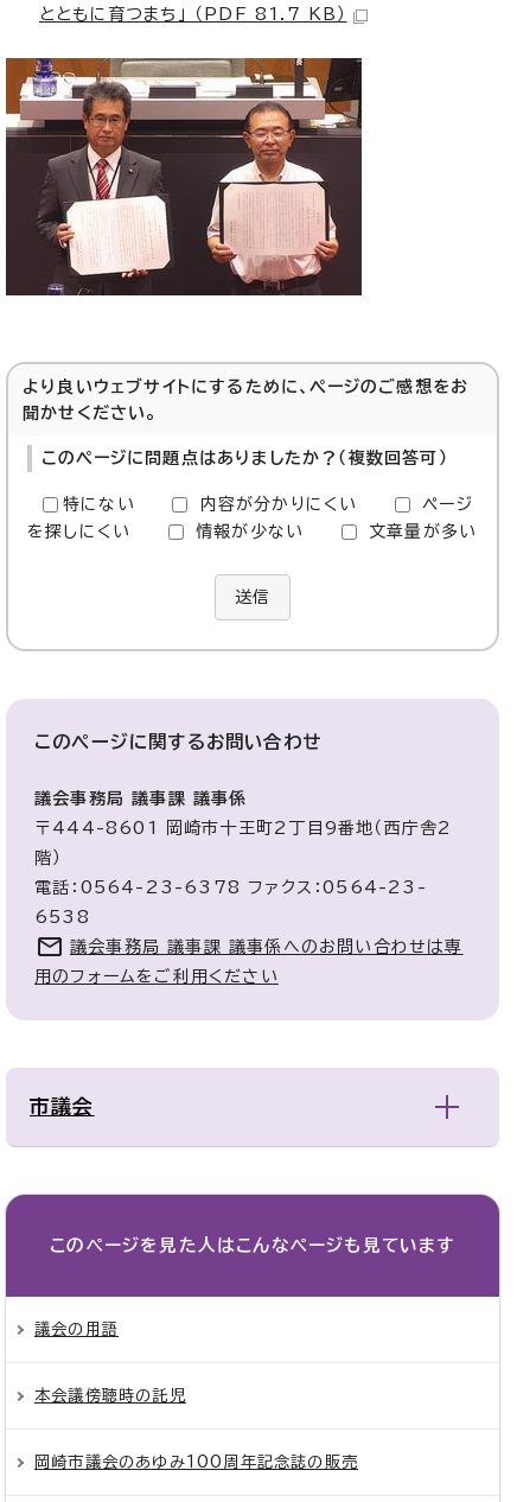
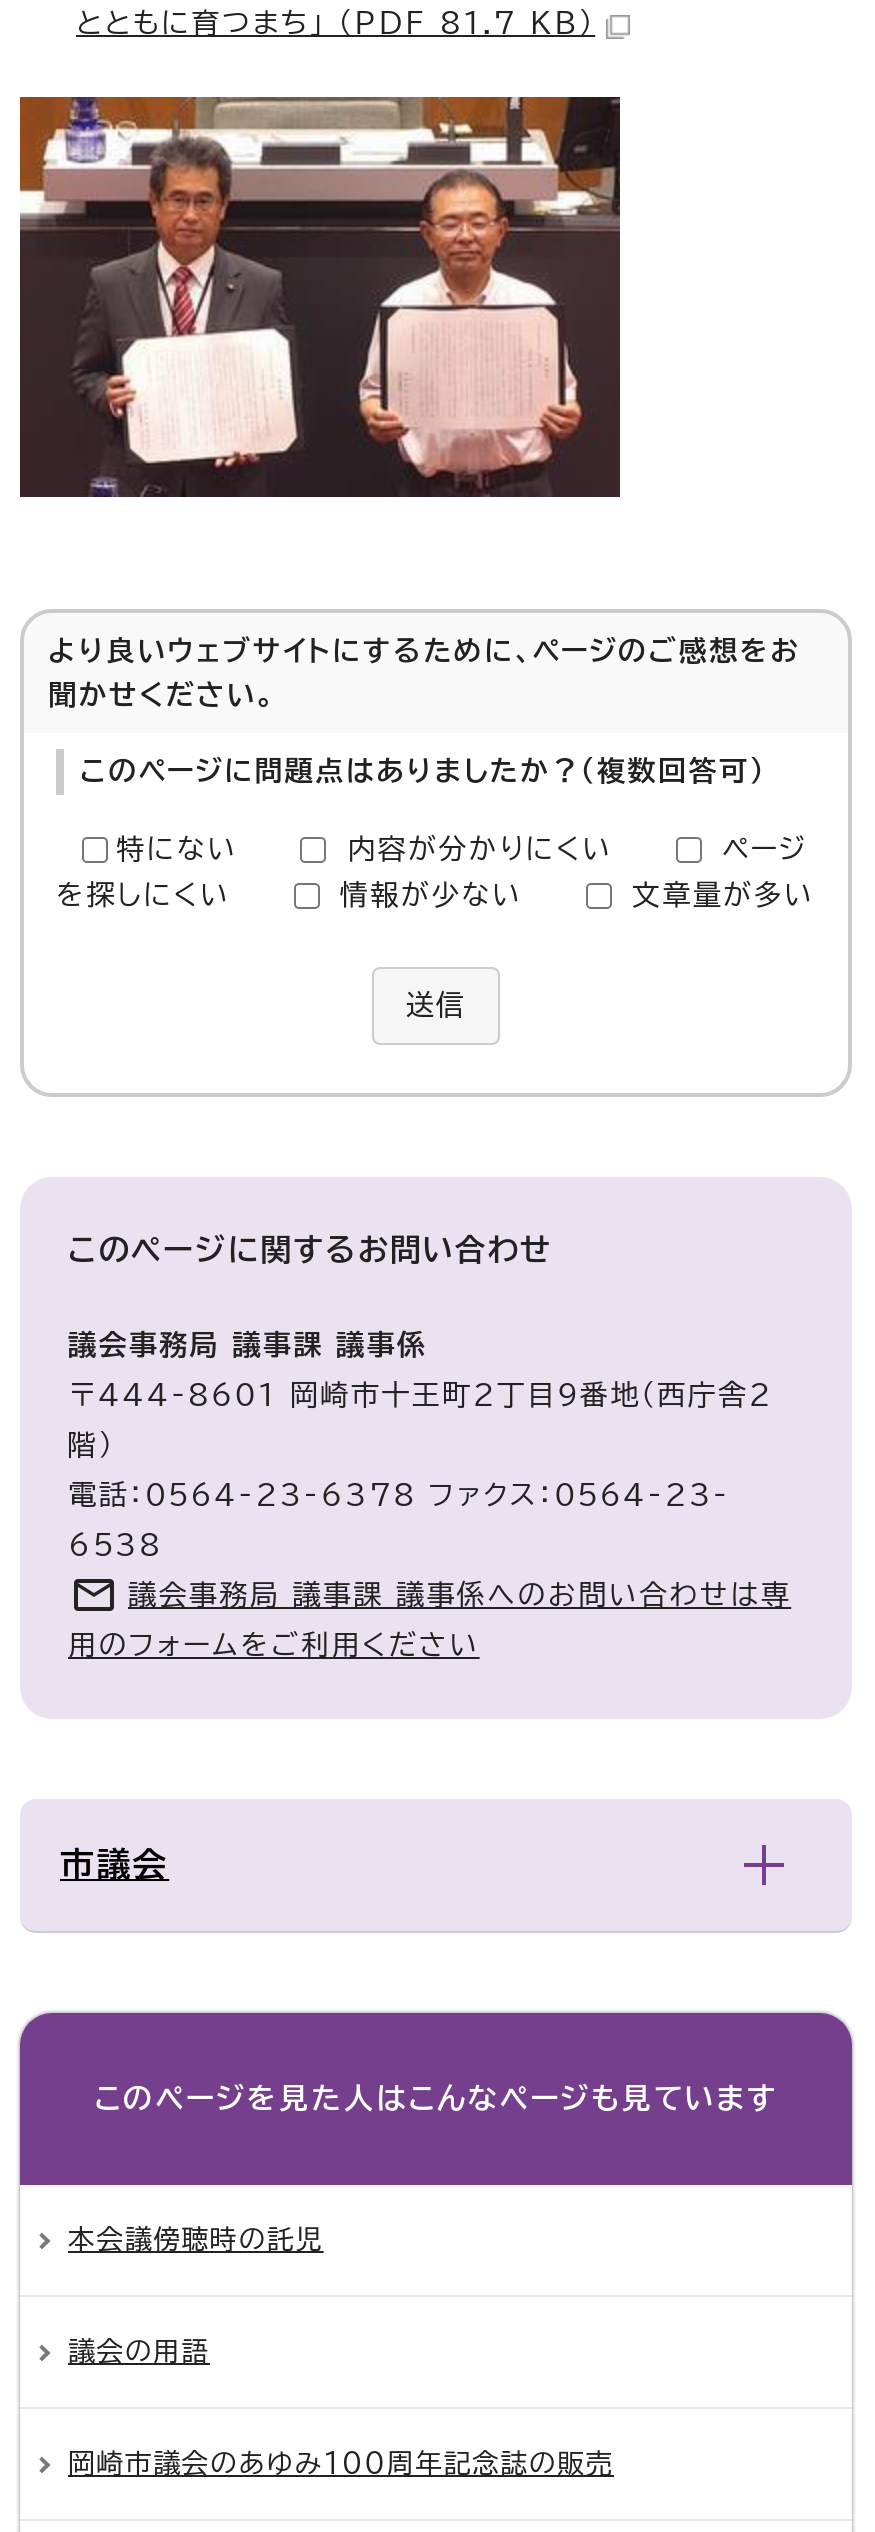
moved [34,1321,119,1338] -> [68,2338,210,2366]: 議会の用語
moved [34,1388,186,1404] -> [68,2226,324,2254]: 本会議傍聴時の託児

